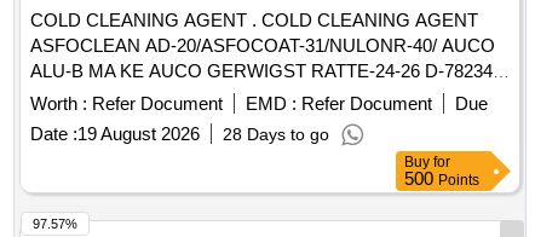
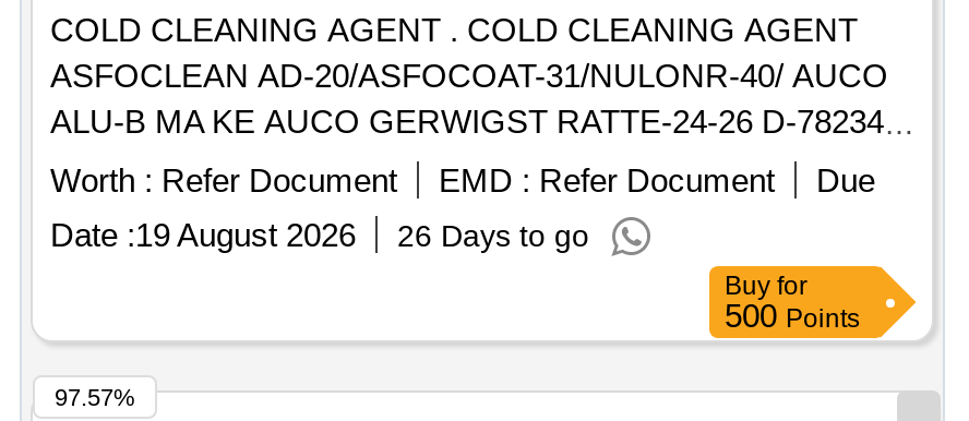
[30,124,329,144] Date : 19 August 2026 28 Days to go -> [50,216,589,253] Date : 19 August 2026 26 Days to go

